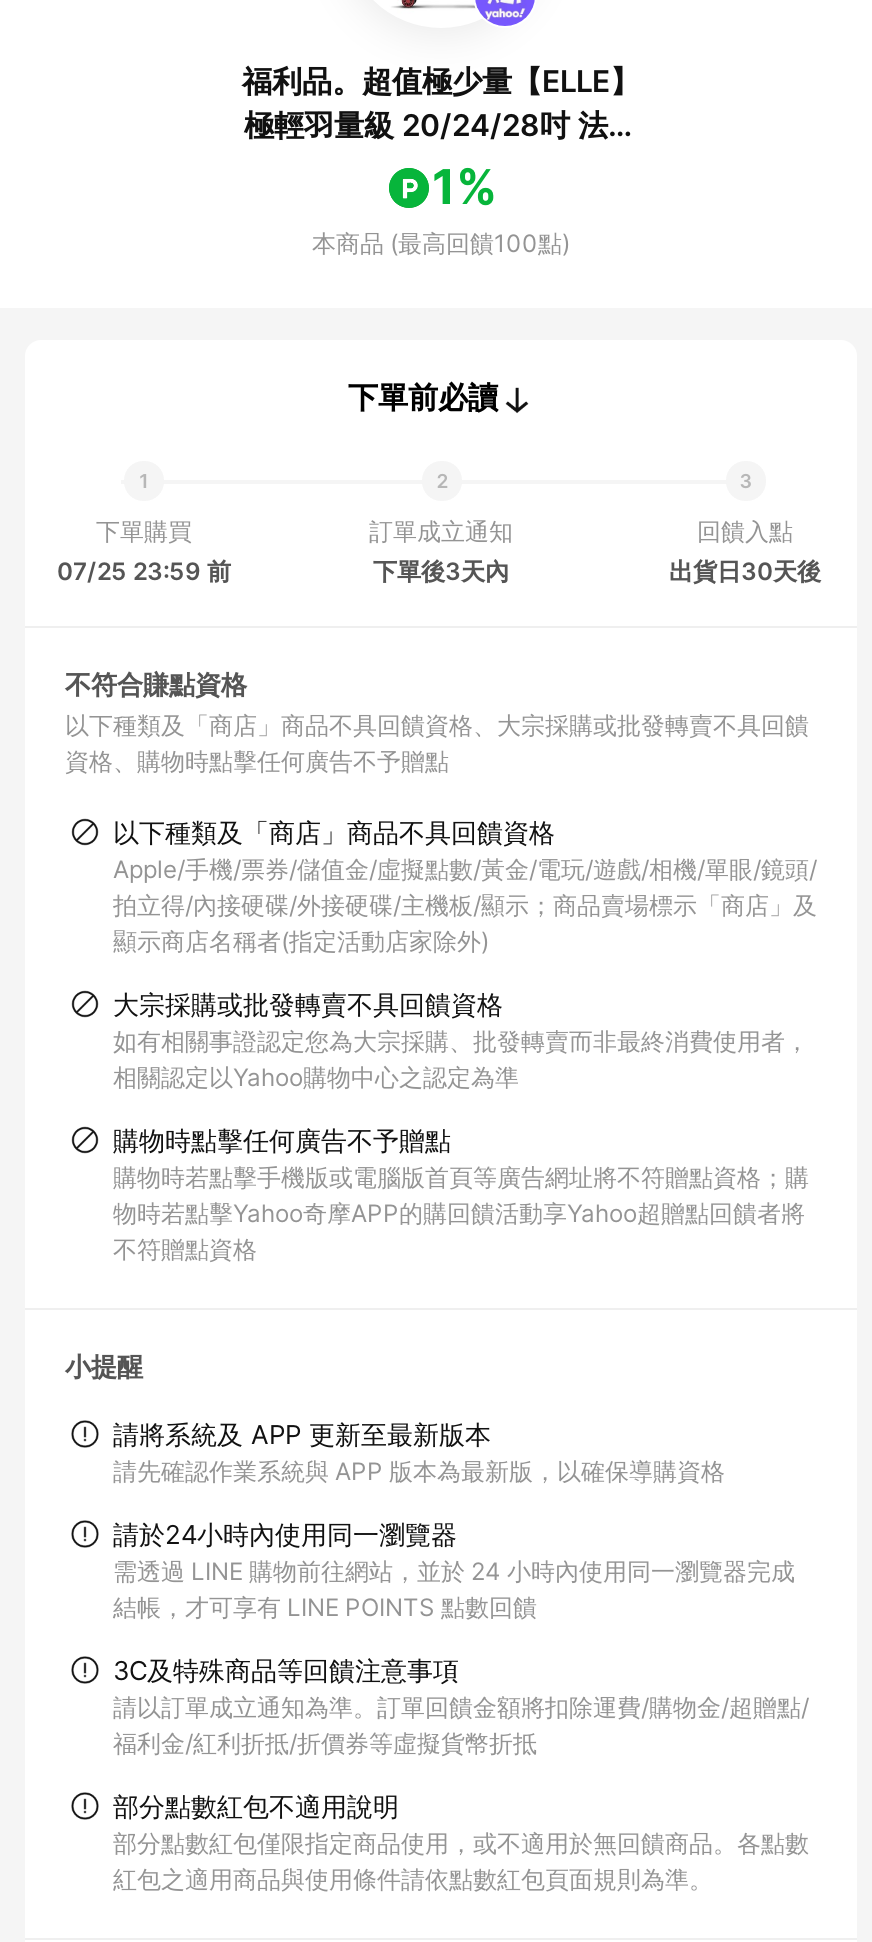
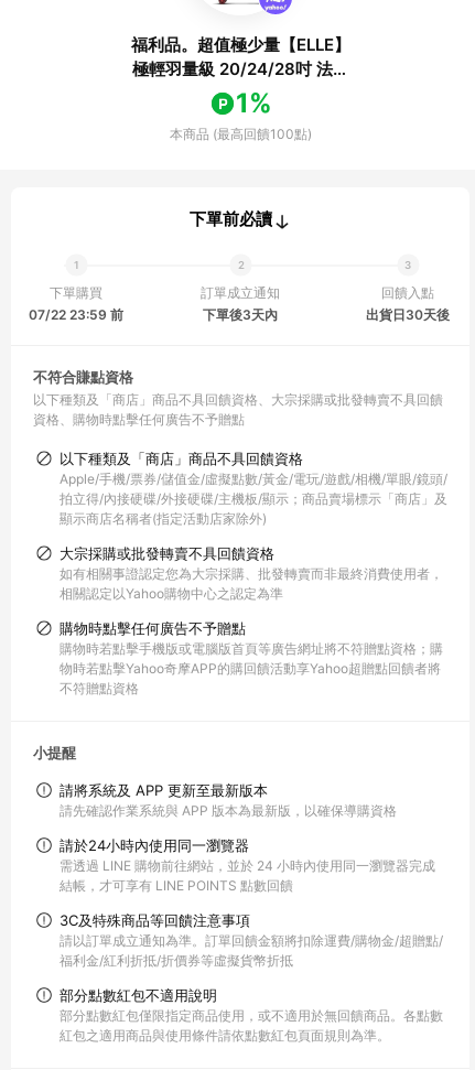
[57,556,231,586] 07/25 23:59 前 -> [29,306,123,323] 07/22 23:59 前

